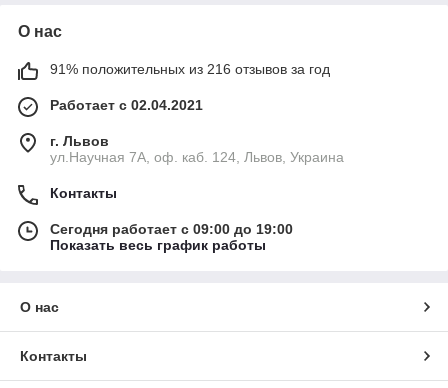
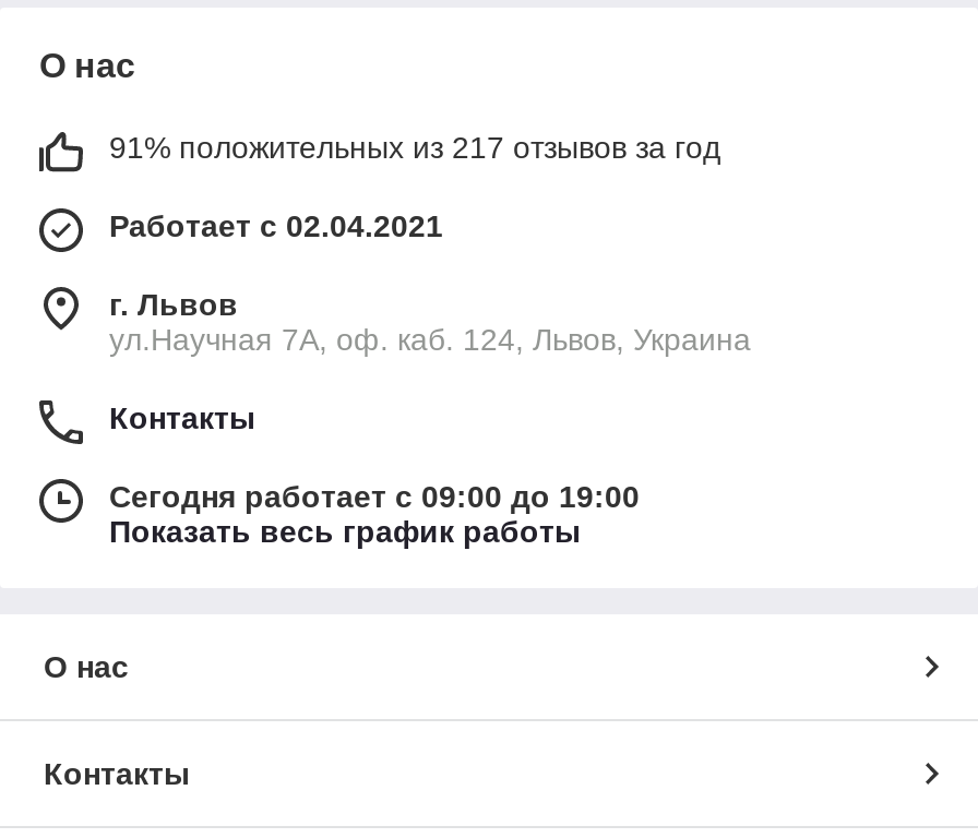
[50,61,330,77] 91% положительных из 216 отзывов за год -> [109,131,720,166] 91% положительных из 217 отзывов за год

